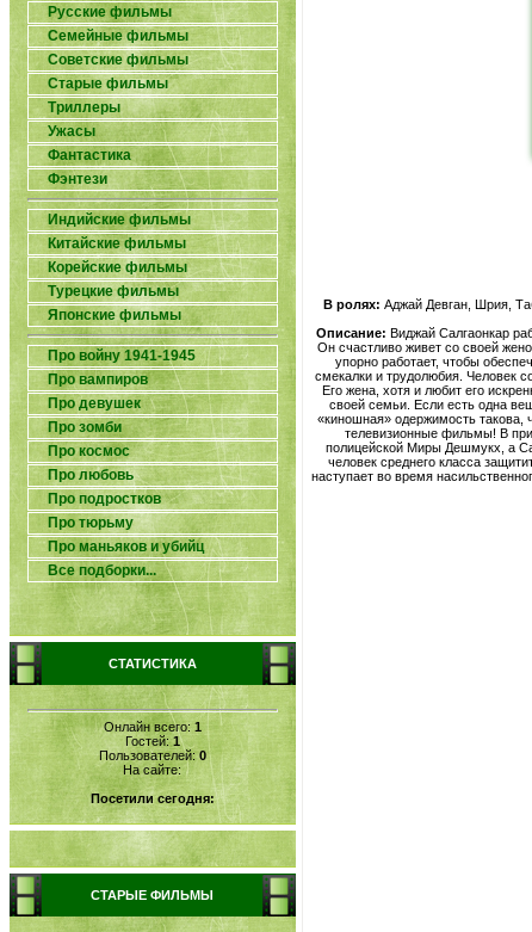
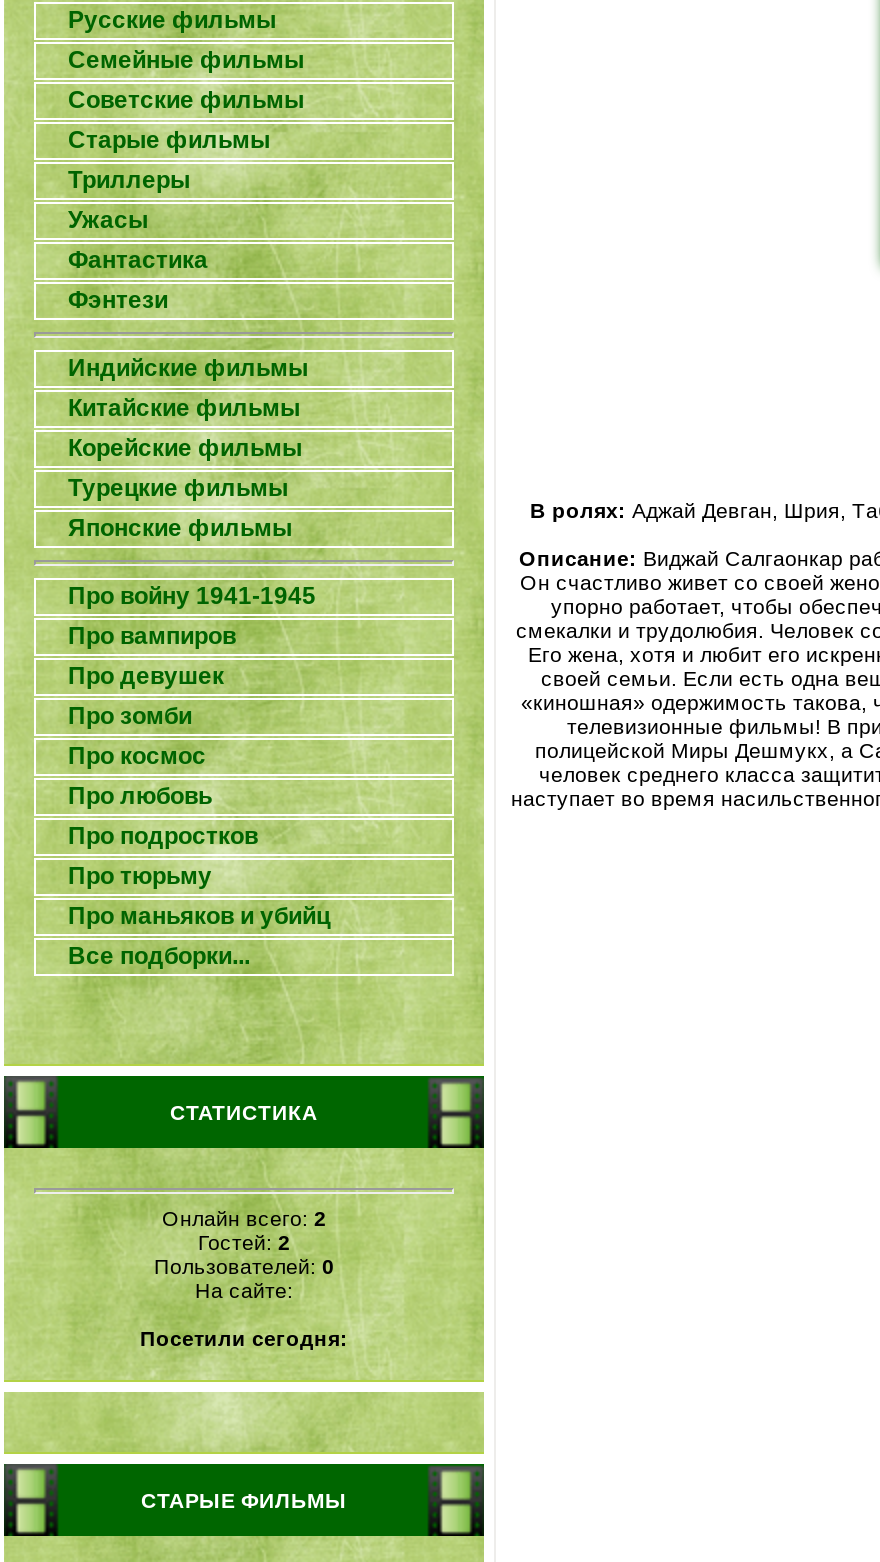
[104,719,202,734] Онлайн всего: 1 -> [162,1205,326,1229] Онлайн всего: 2
[125,734,180,748] Гостей: 1 -> [198,1229,290,1253] Гостей: 2

